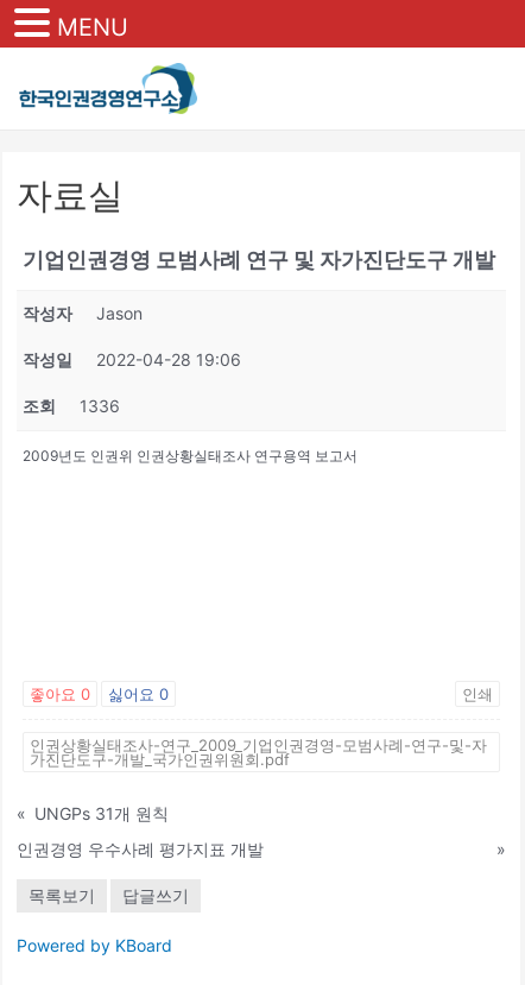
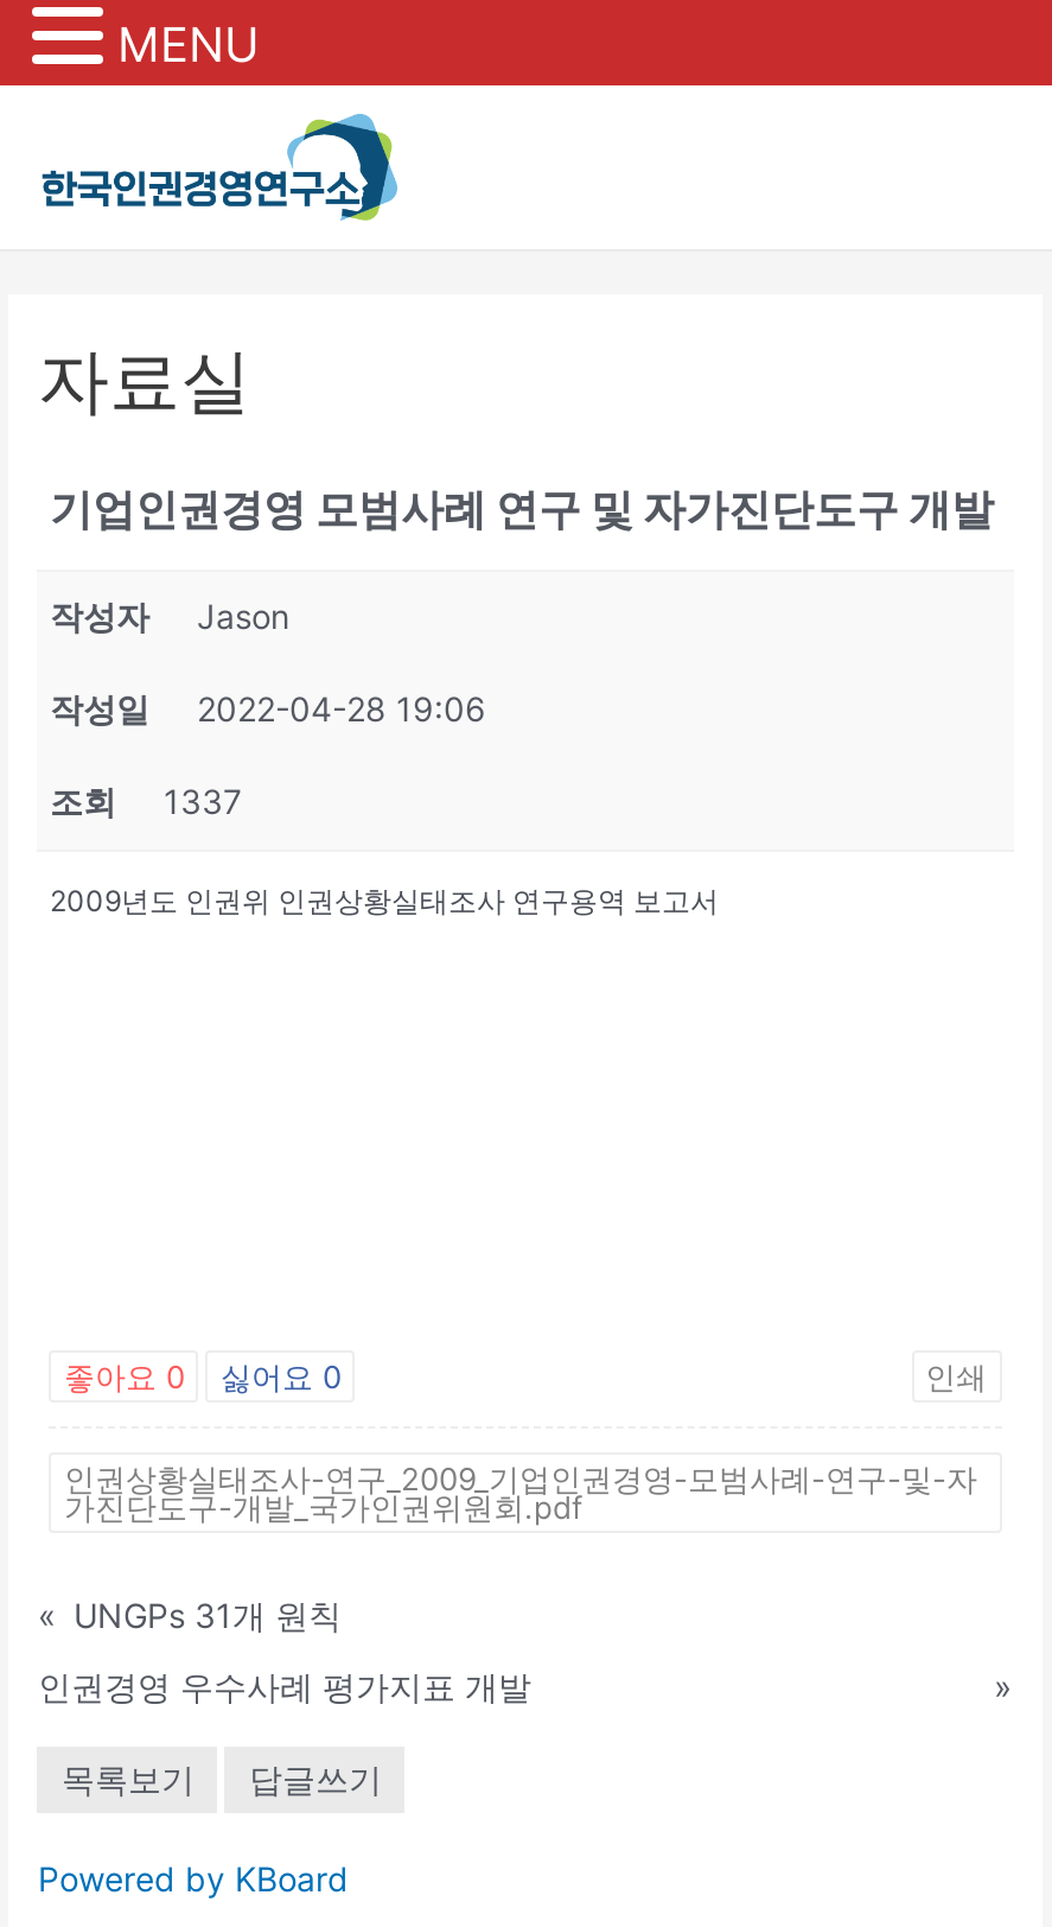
[23,396,121,416] 조회 1336 -> [50,781,242,821] 조회 1337

